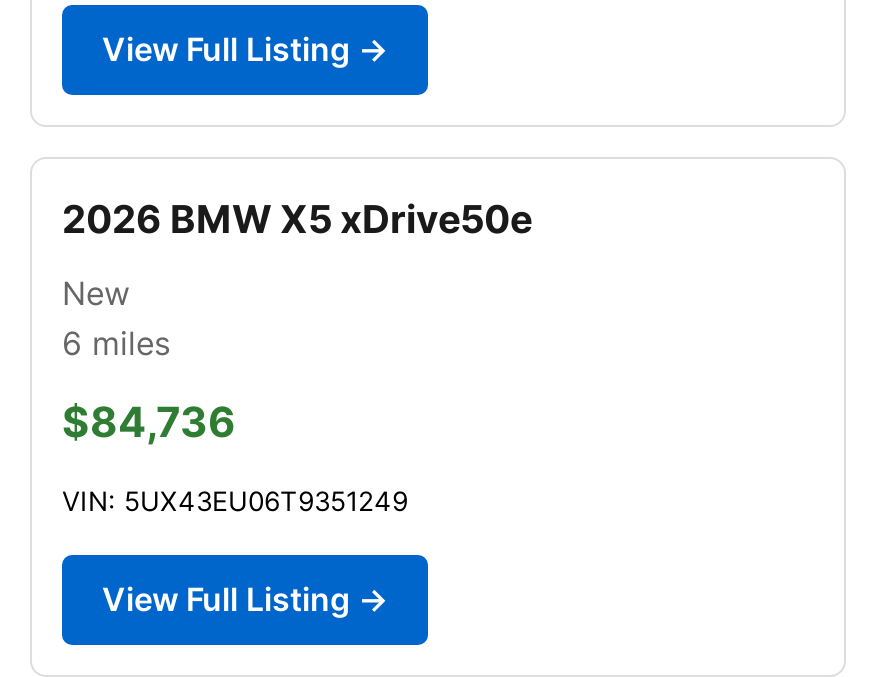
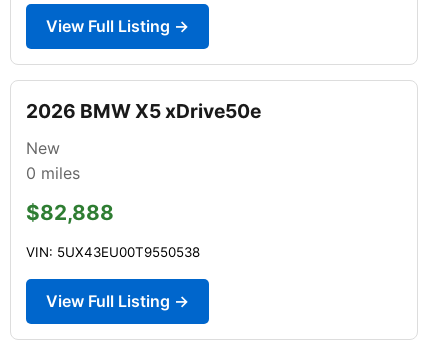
[62,323,170,363] 6 miles -> [26,163,80,183] 0 miles
[62,397,236,447] $84,736 -> [26,200,114,225] $82,888
[62,485,408,517] VIN: 5UX43EU06T9351249 -> [26,244,200,260] VIN: 5UX43EU00T9550538

